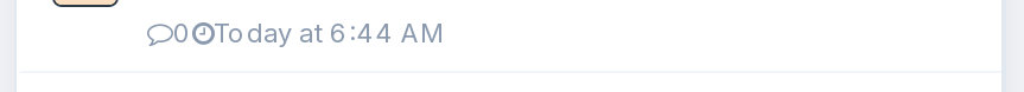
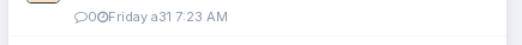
[173,17,444,50] 0 Today at 6:44 AM -> [88,8,228,25] 0 Friday a31 7:23 AM

